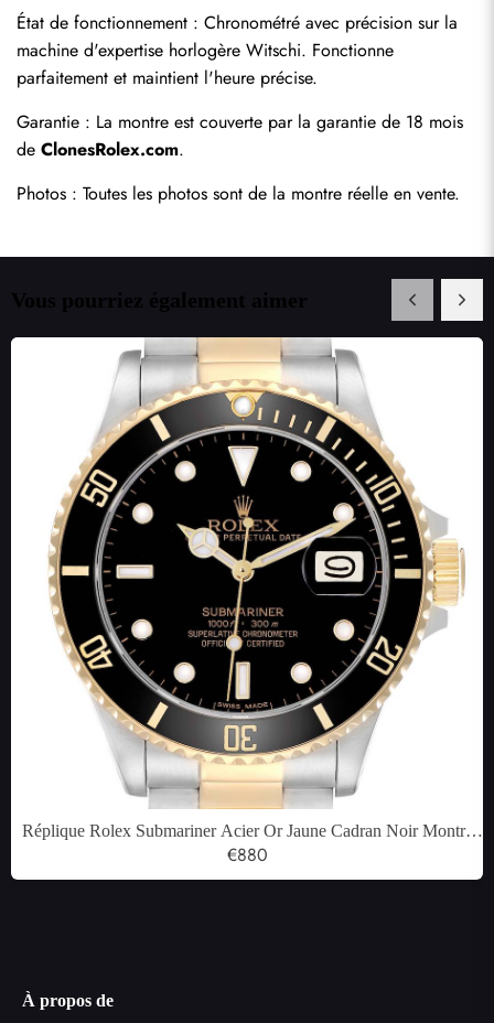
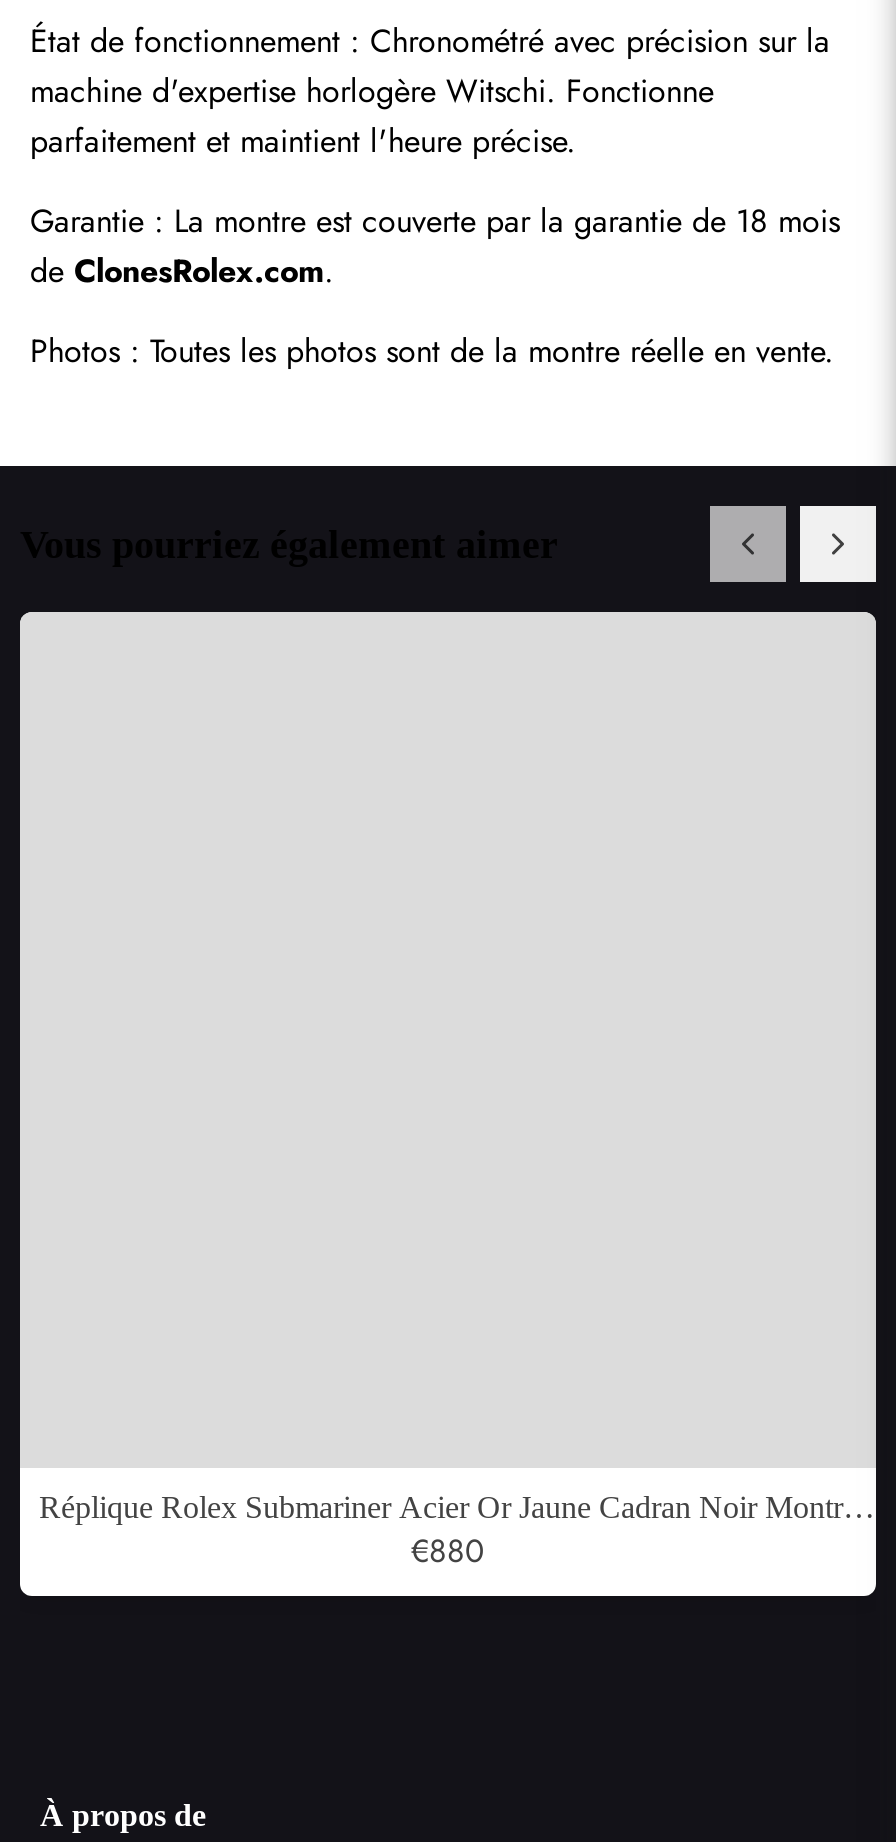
[13,337,481,809] [image] -> none

